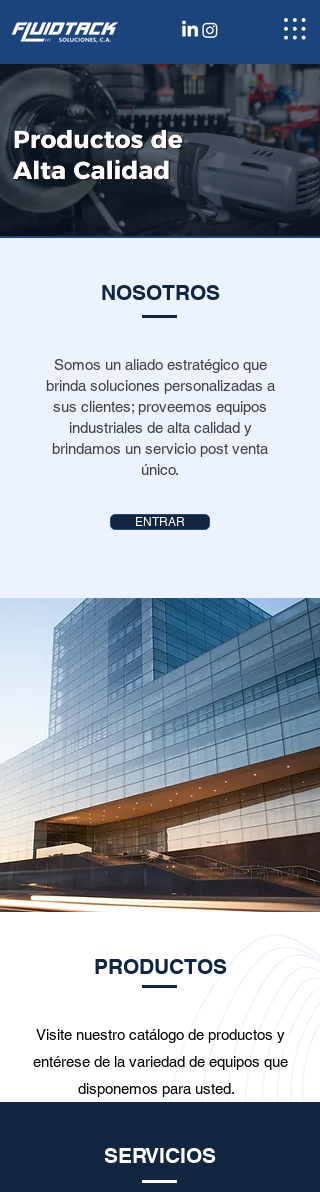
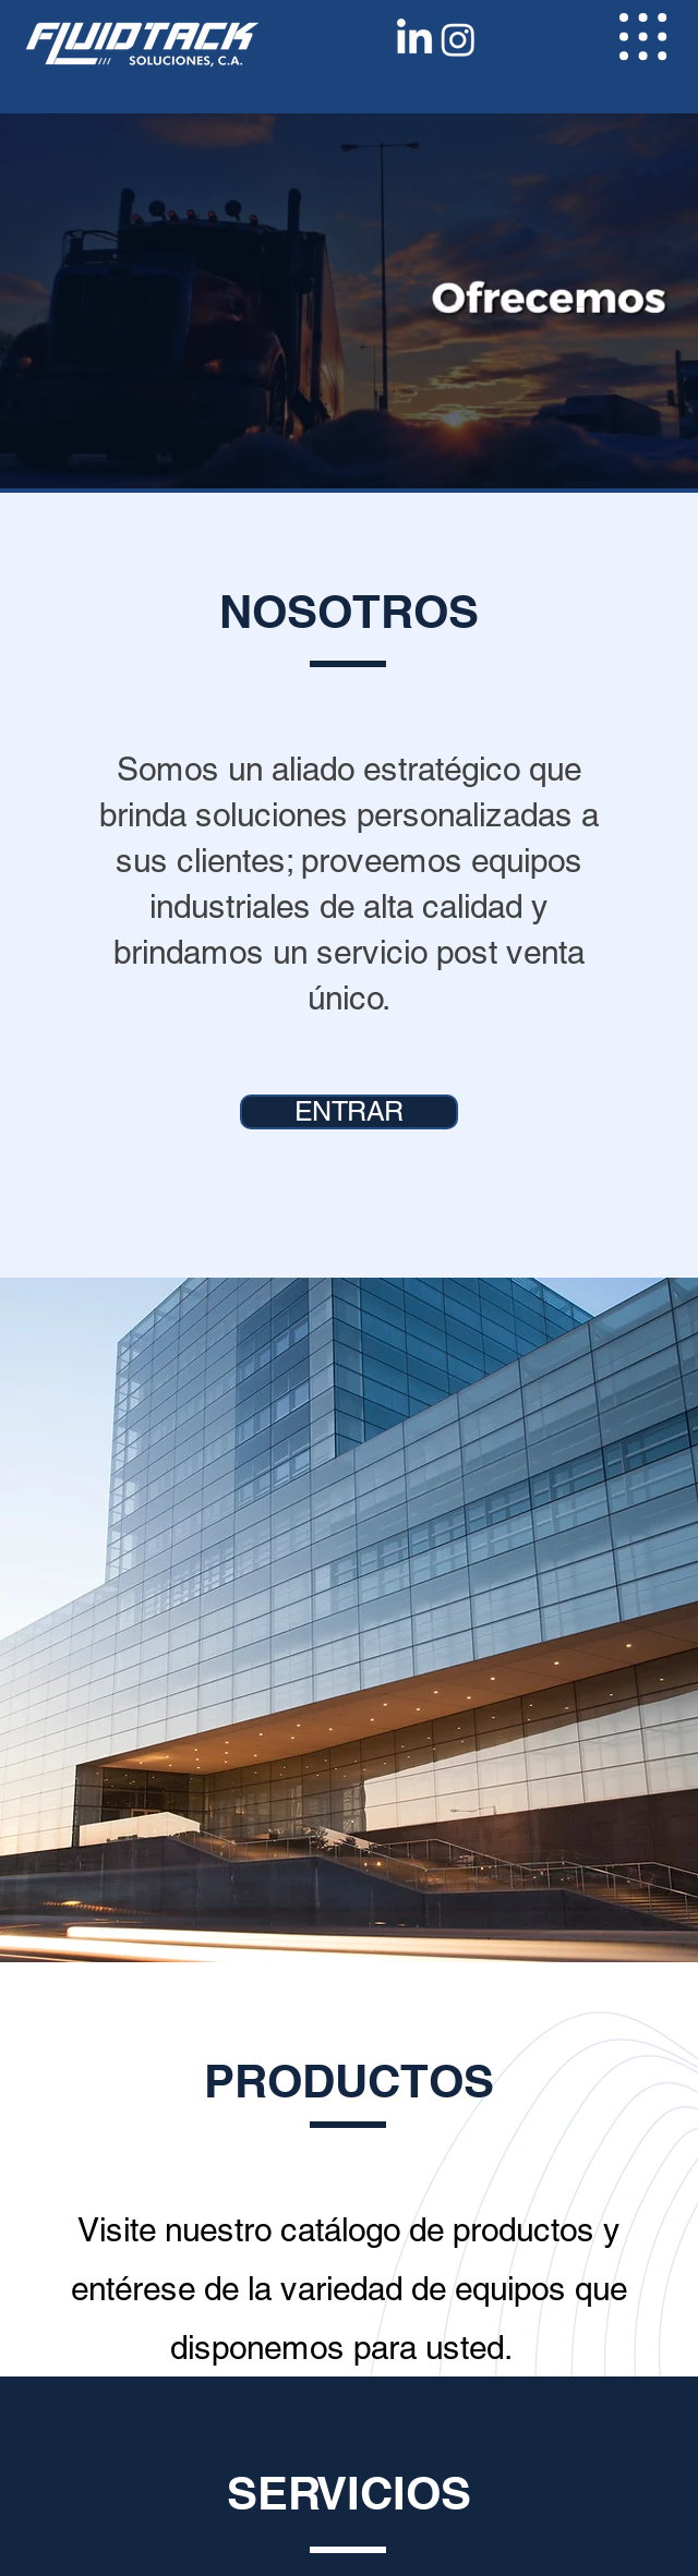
[3,64,317,234] [image] -> [7,113,691,480] [image]

